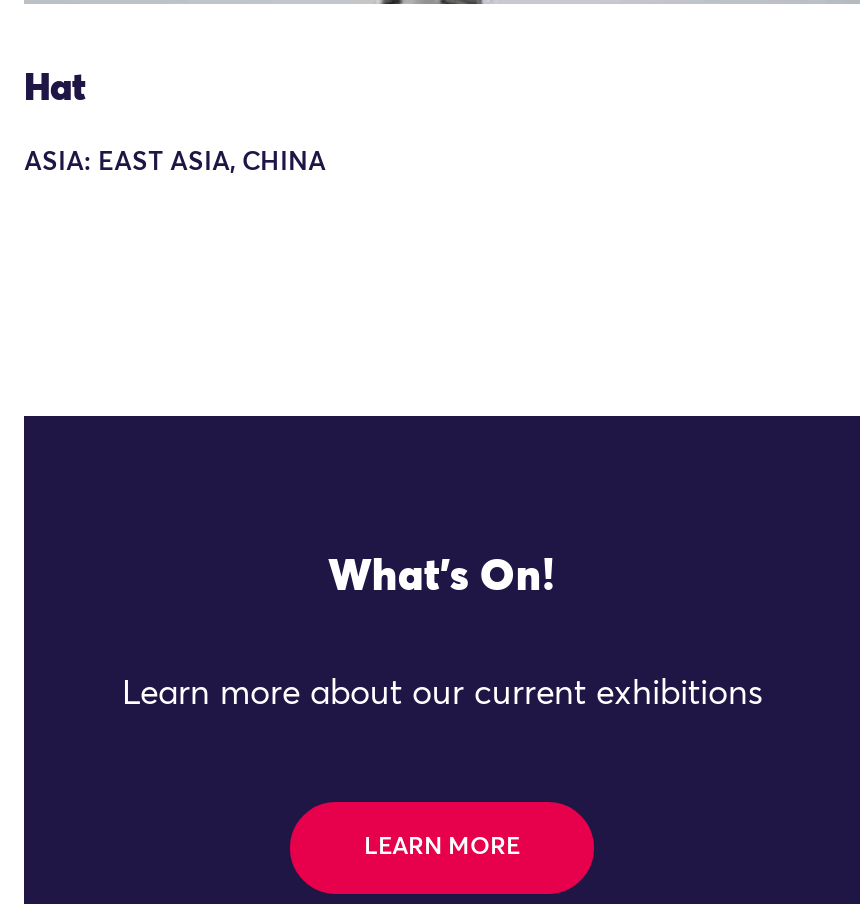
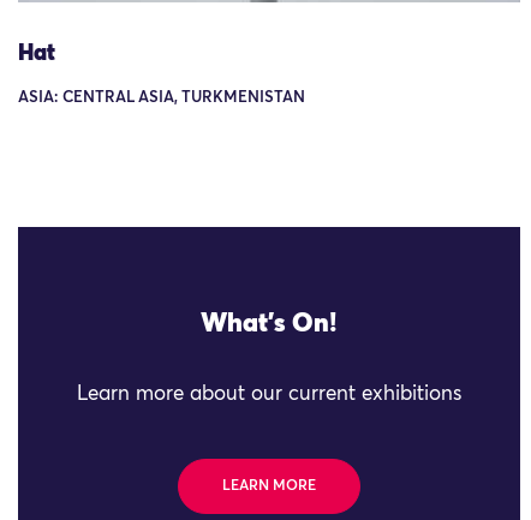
[24,151,326,177] ASIA: EAST ASIA, CHINA -> [18,90,305,106] ASIA: CENTRAL ASIA, TURKMENISTAN

